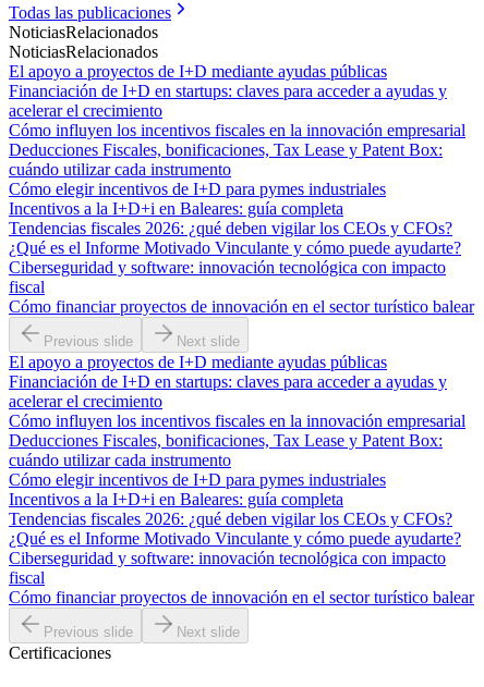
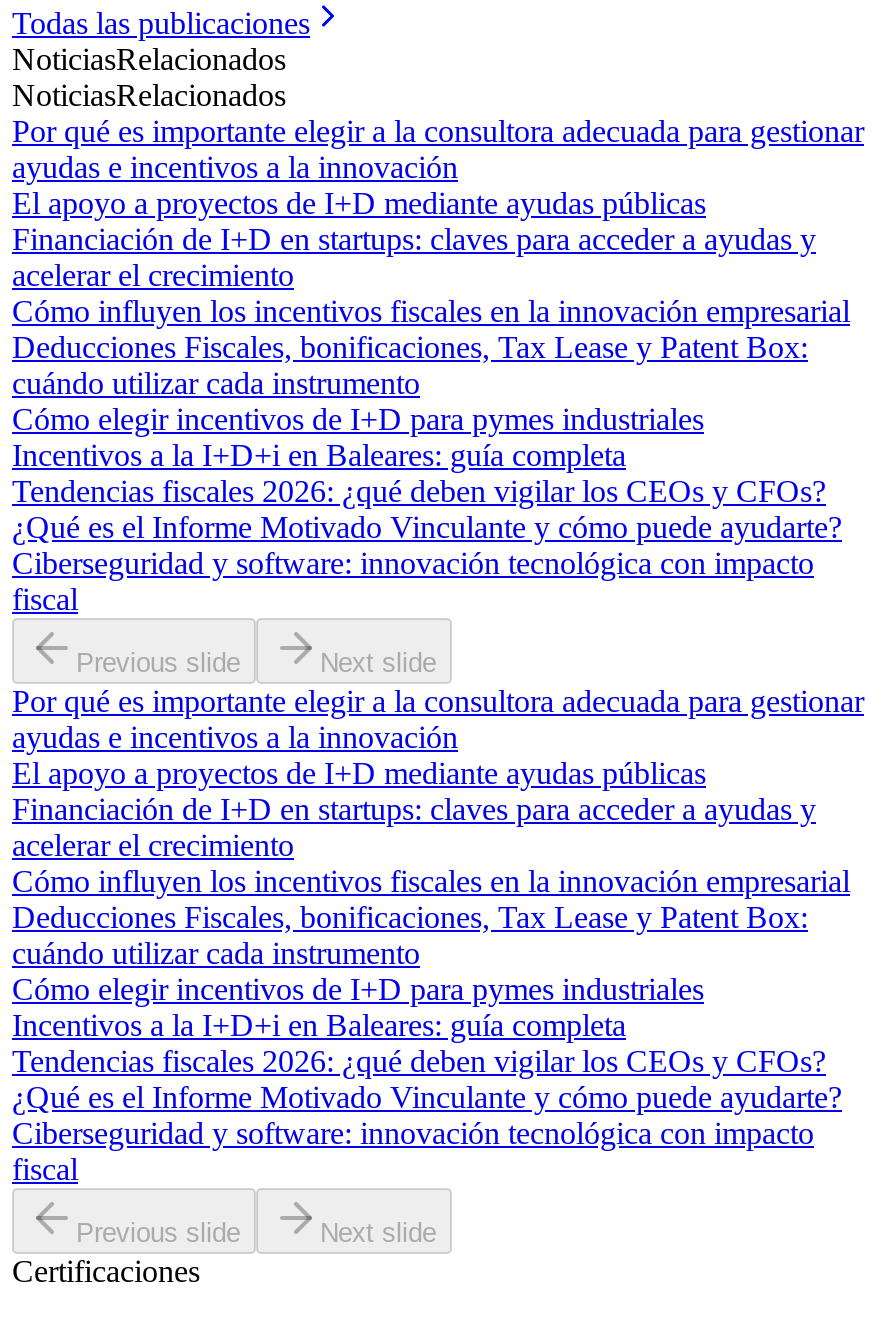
none -> [12,114,864,184] Por qué es importante elegir a la consultora adecuada para gestionar | ayudas e incentivos a la innovación
[9,297,474,316] Cómo financiar proyectos de innovación en el sector turístico balear -> none
none -> [12,684,864,754] Por qué es importante elegir a la consultora adecuada para gestionar | ayudas e incentivos a la innovación
moved [9,353,465,587] -> [12,756,850,1186]: El apoyo a proyectos de I+D mediante ayudas públicas | Financiación de I+D en startups: claves para acceder a ayudas y | acelerar el crecimiento | ... | Ciberseguridad y software: innovación tecnológica con impacto | fiscal
[9,588,474,606] Cómo financiar proyectos de innovación en el sector turístico balear -> none

